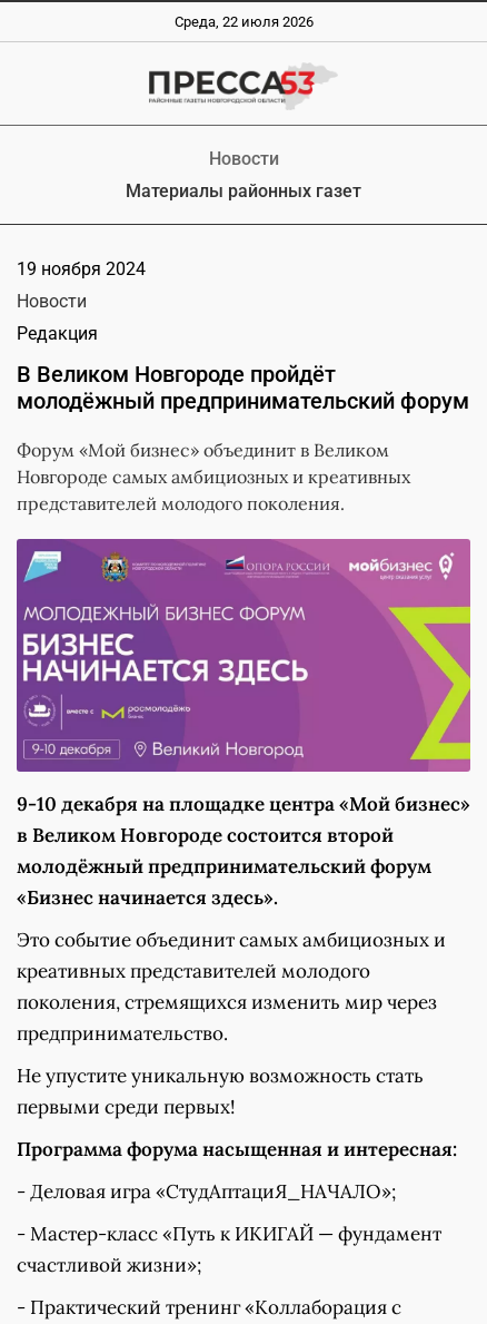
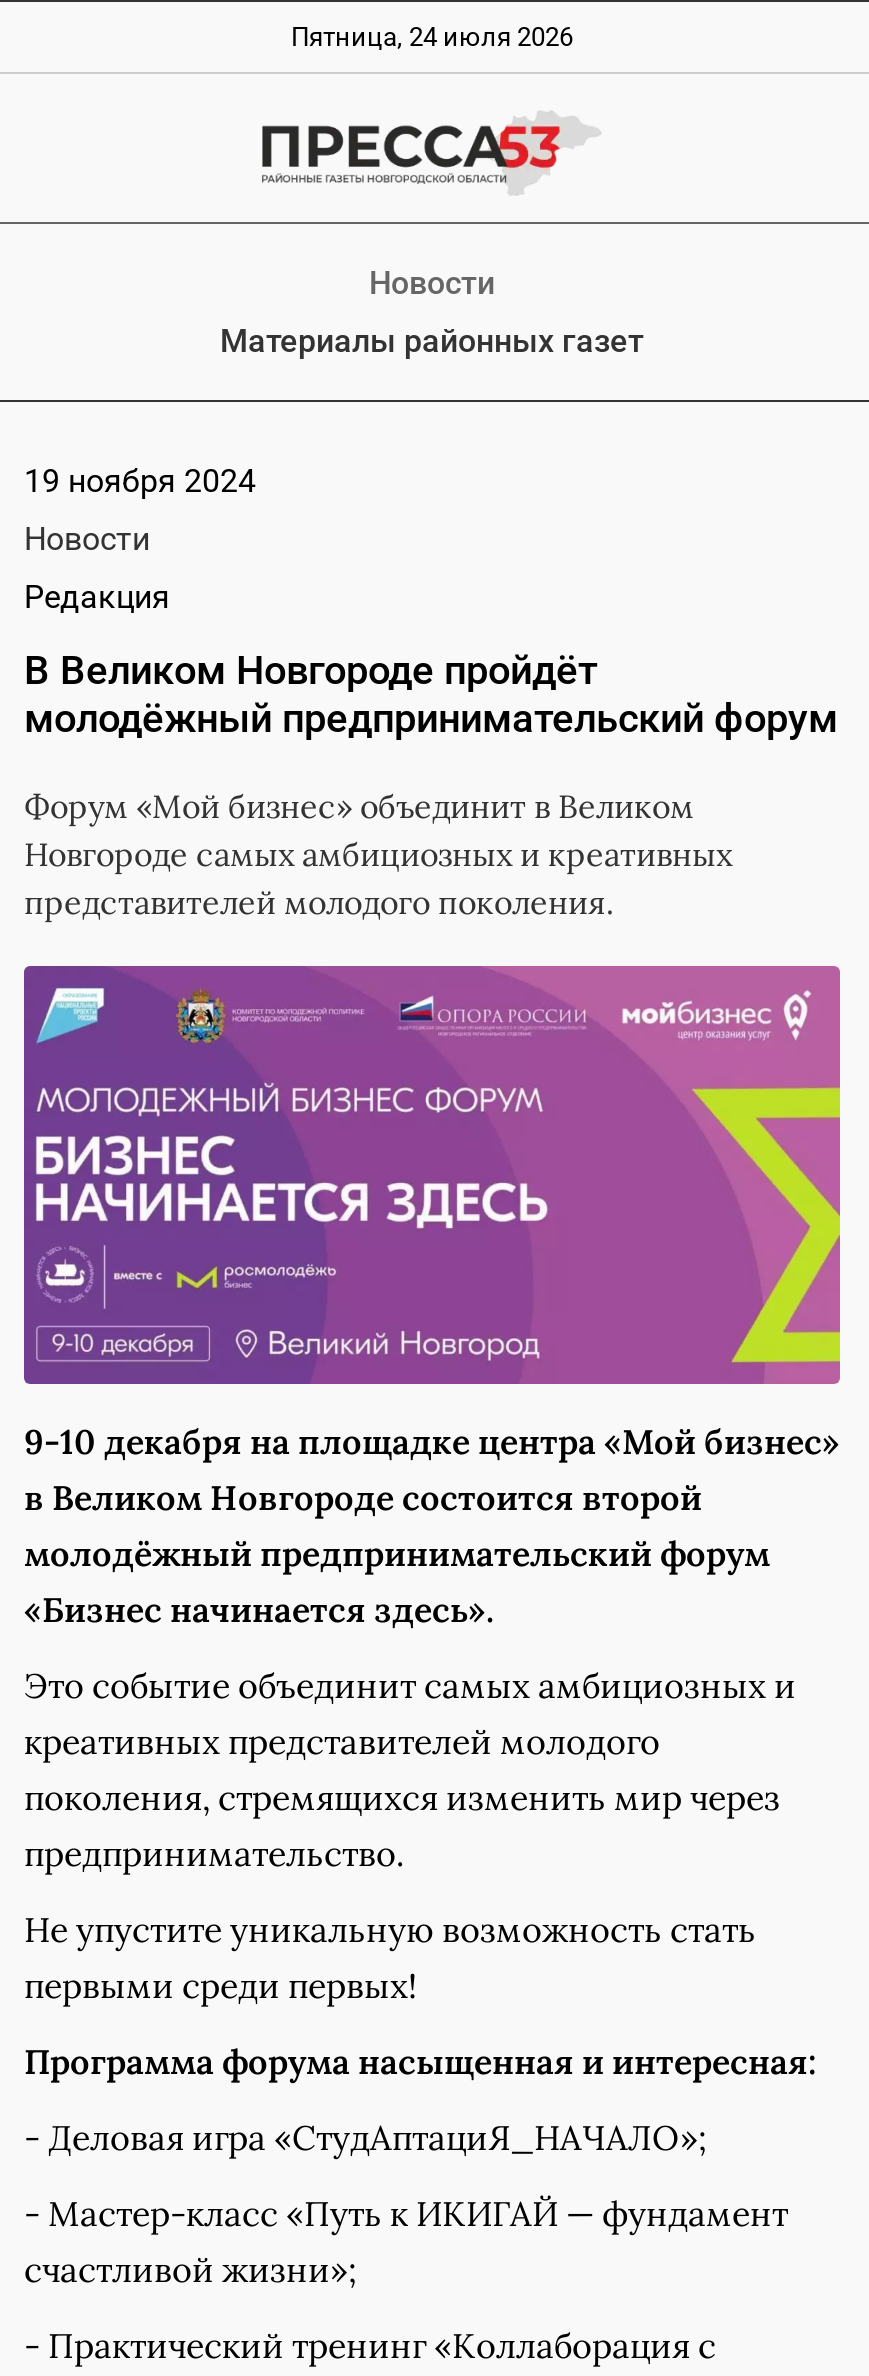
[174,13,313,30] Среда, 22 июля 2026 -> [291,22,573,52] Пятница, 24 июля 2026

